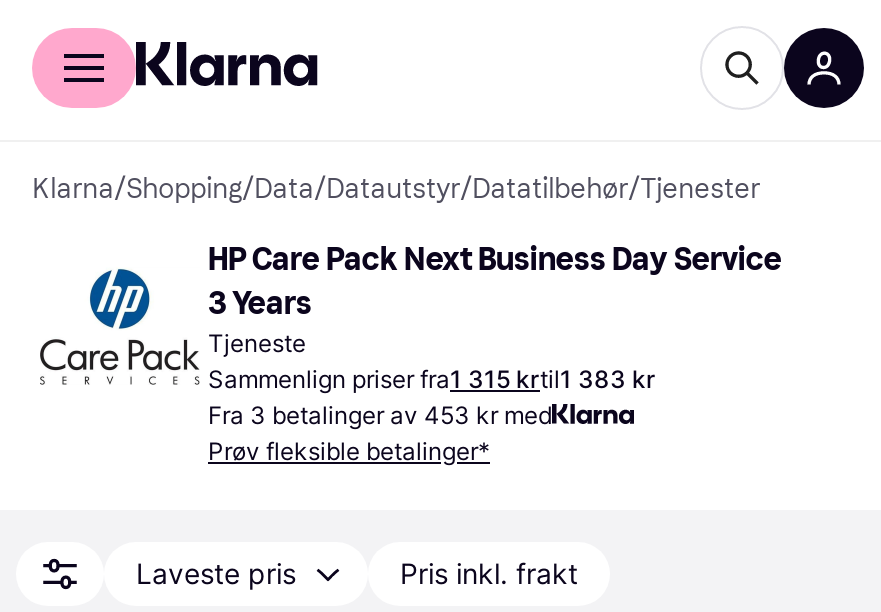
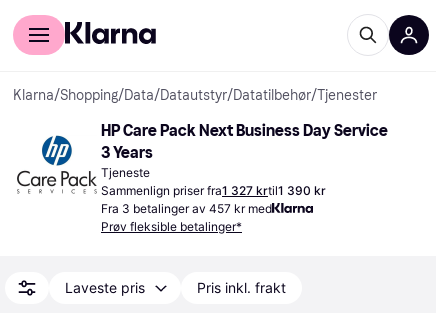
[208,364,656,394] Sammenlign priser fra1 315 krtil1 383 kr -> [101,183,326,198] Sammenlign priser fra1 327 krtil1 390 kr
[208,400,552,430] Fra 3 betalinger av 453 kr med -> [101,201,272,216] Fra 3 betalinger av 457 kr med

